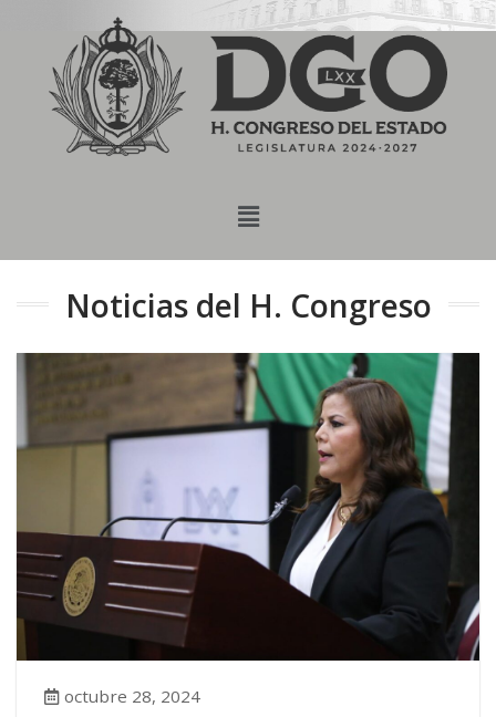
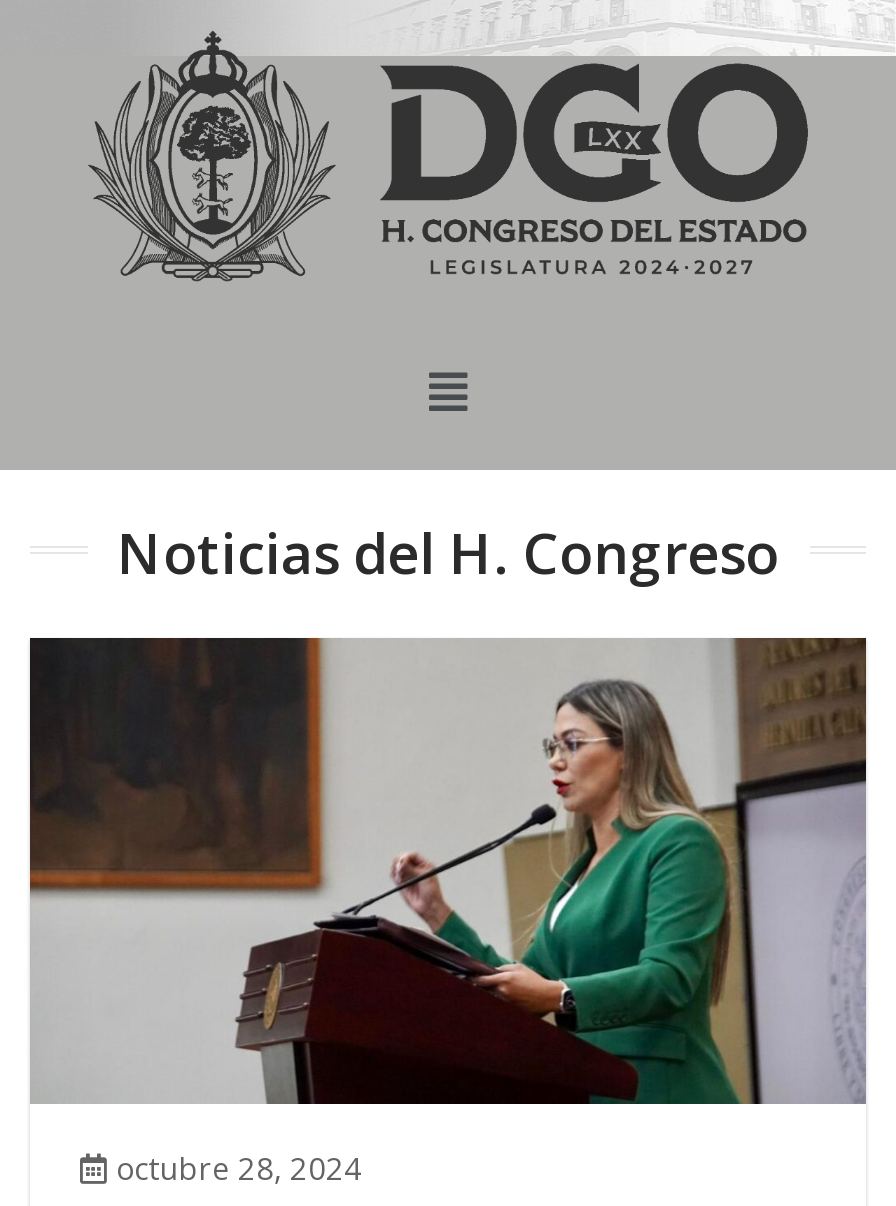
[17,352,479,662] [image] -> [30,636,866,1106] [image]

